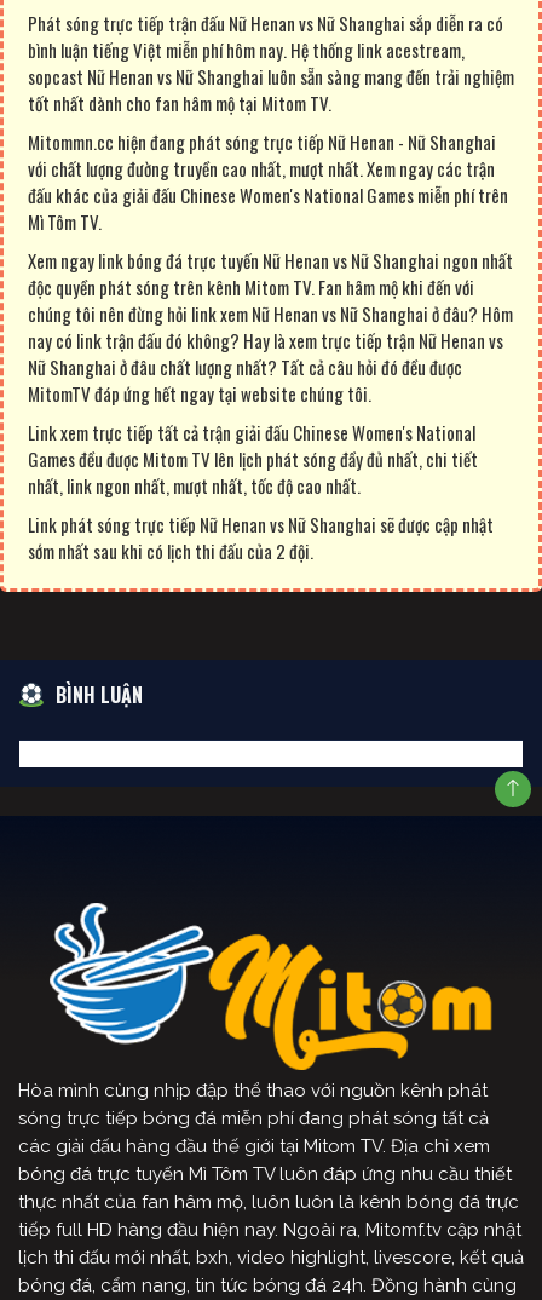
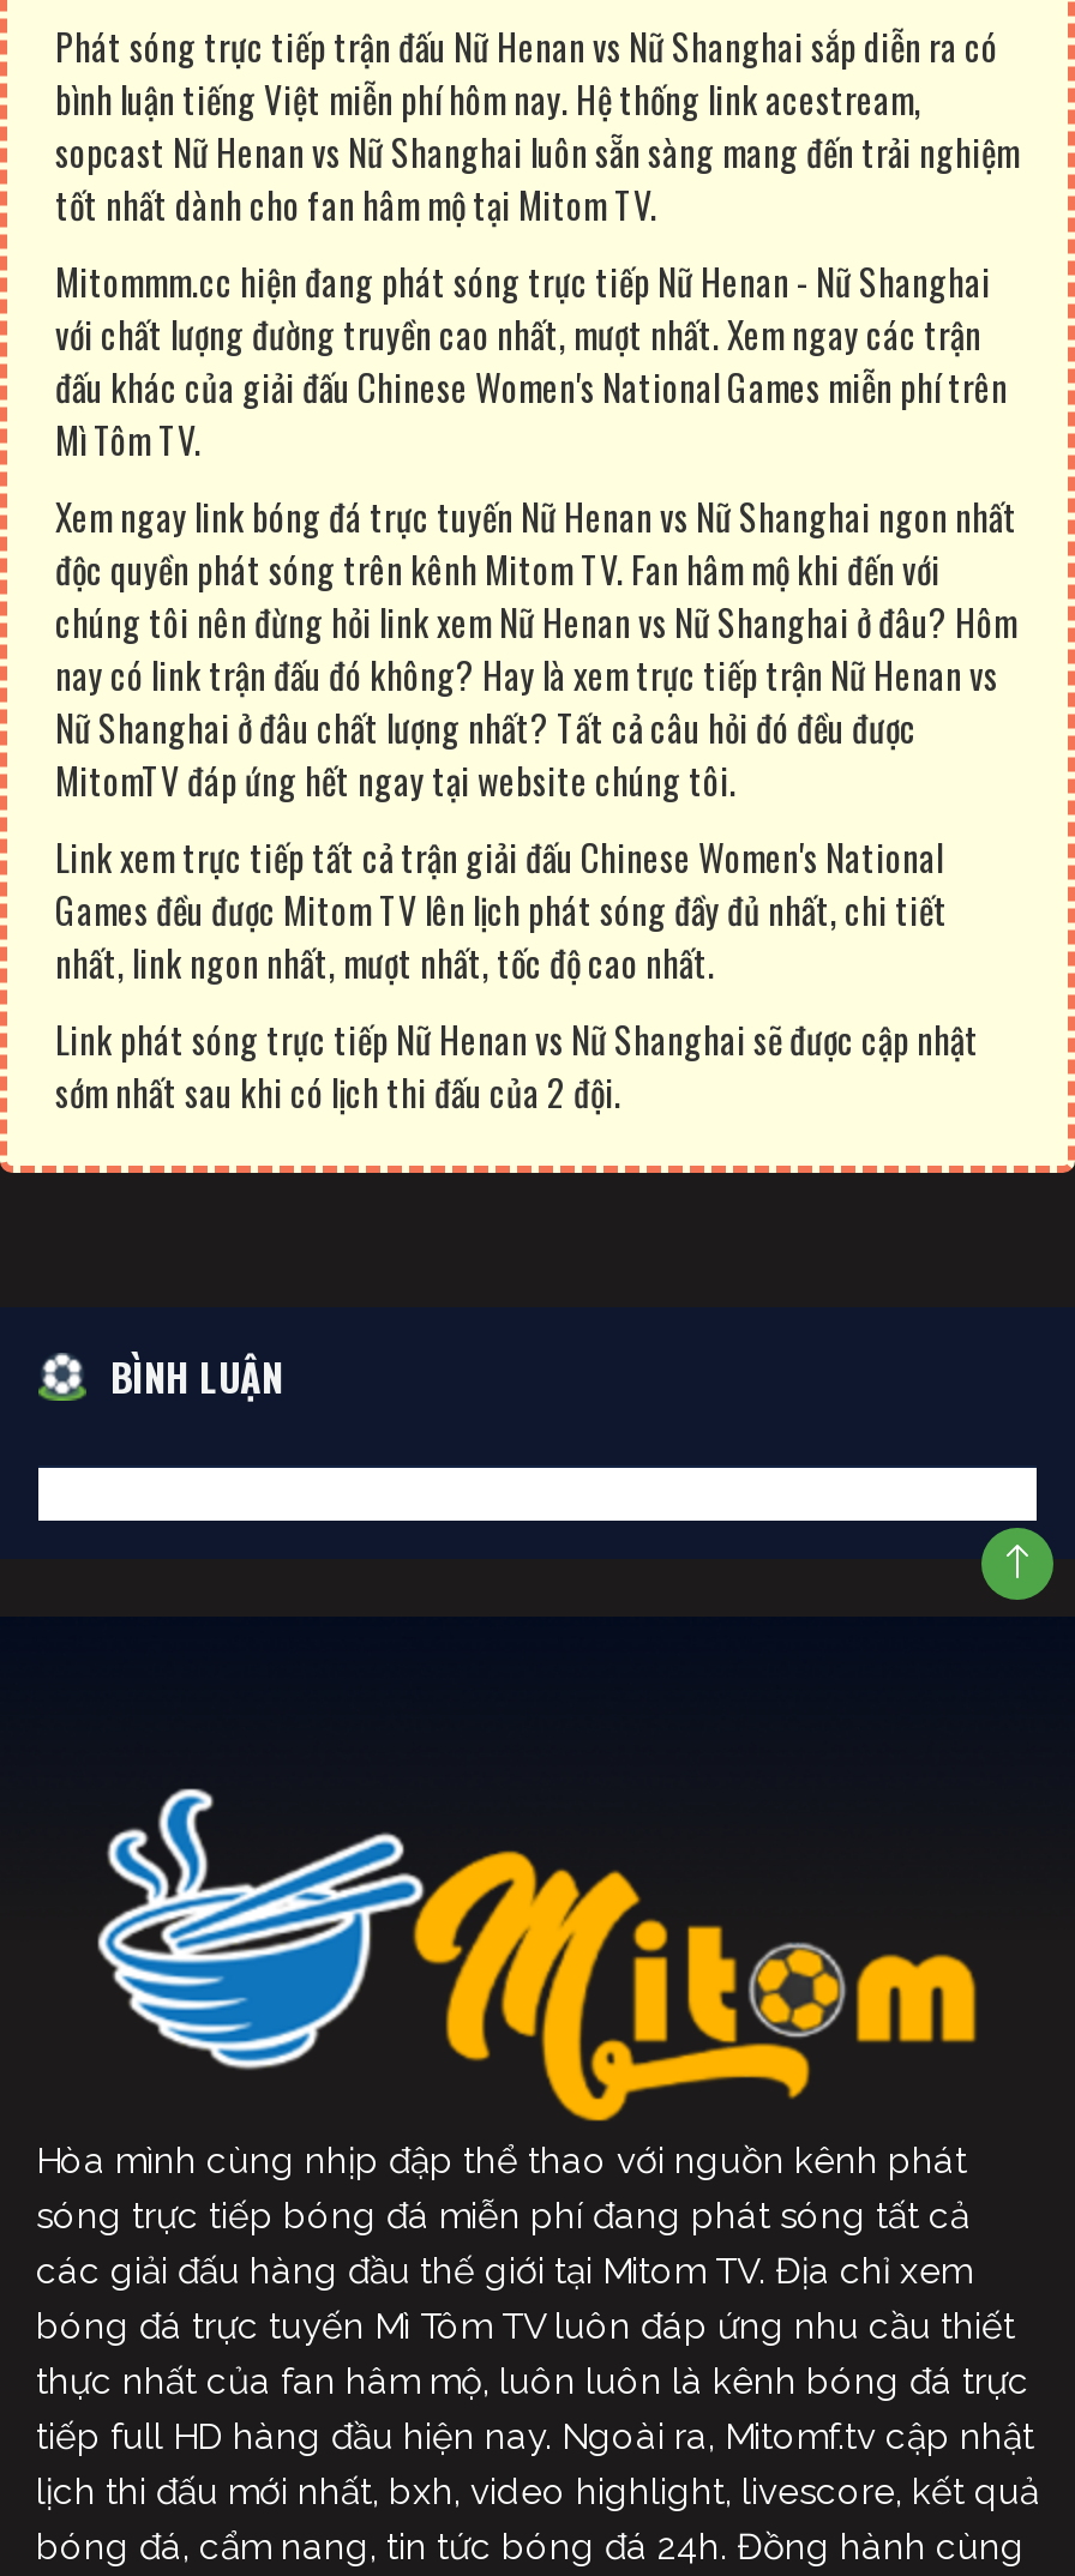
[28,128,496,155] Mitommn.cc hiện đang phát sóng trực tiếp Nữ Henan - Nữ Shanghai -> [55,254,991,306] Mitommm.cc hiện đang phát sóng trực tiếp Nữ Henan - Nữ Shanghai

